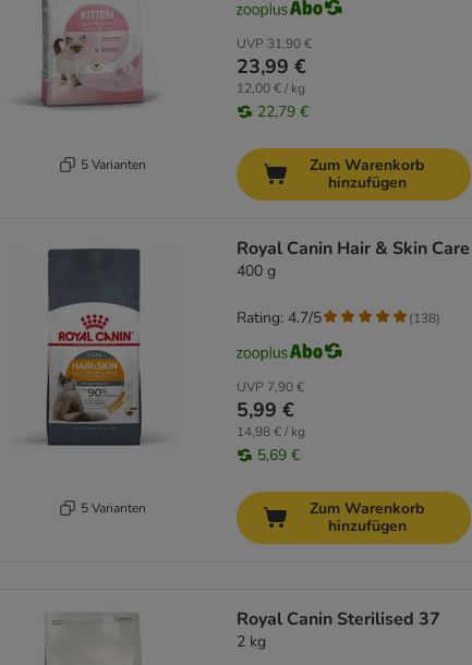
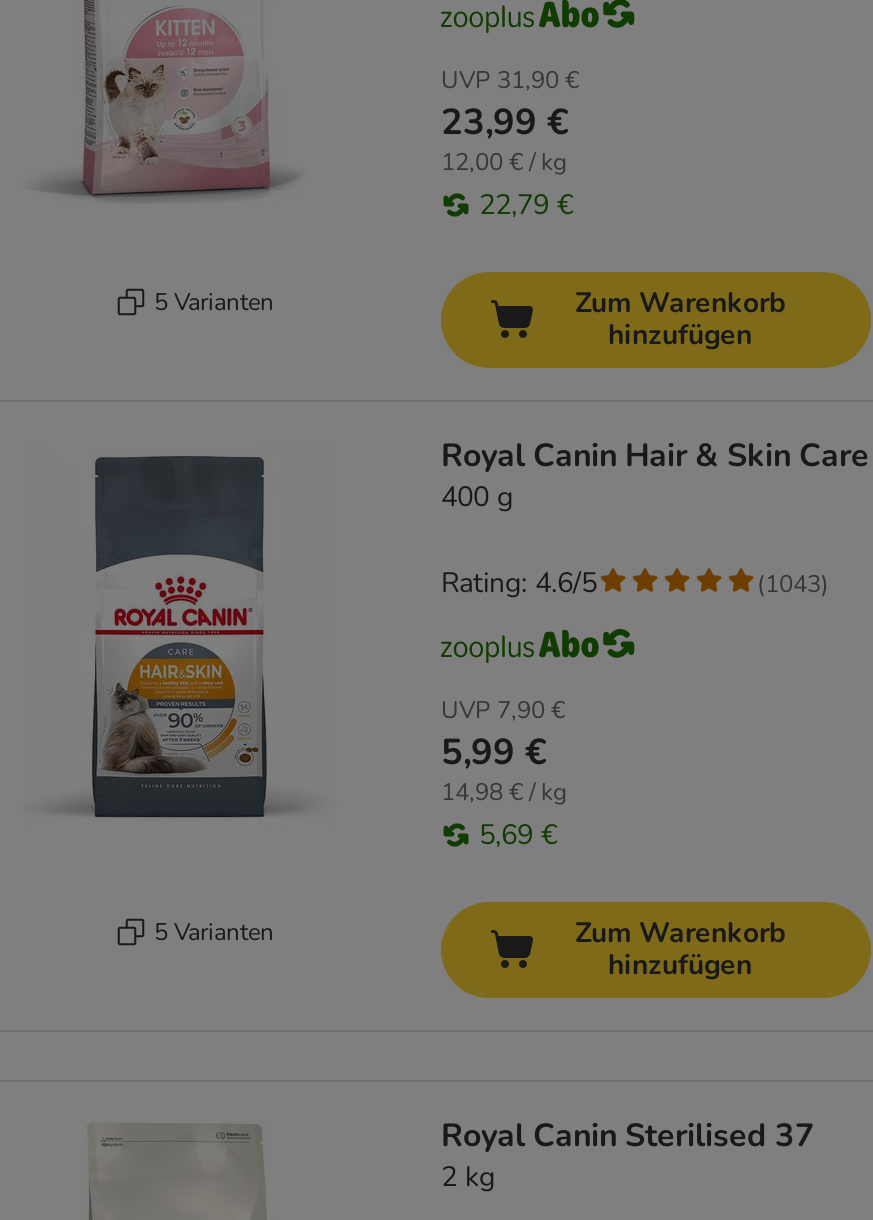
[237,308,322,328] Rating: 4.7/5 -> [441,564,597,602] Rating: 4.6/5
[409,309,440,327] (138) -> [757,567,829,599] (1043)

